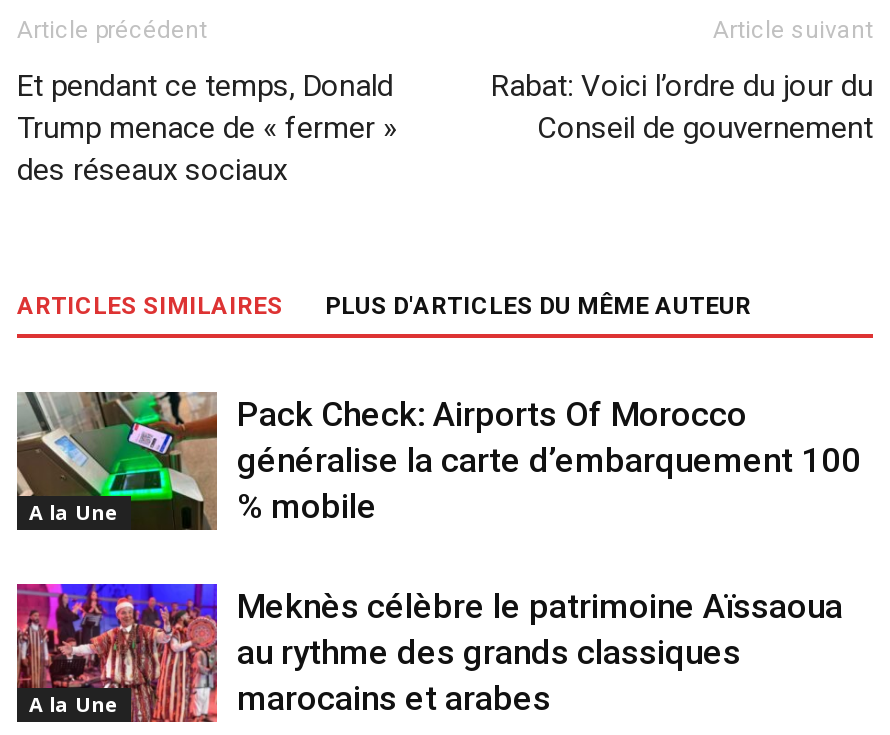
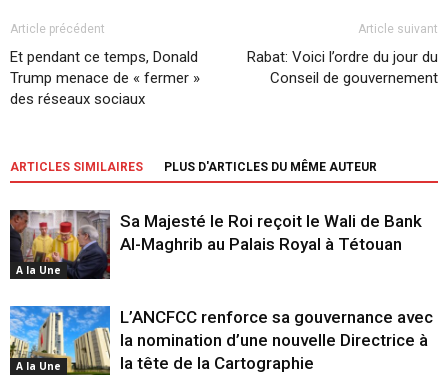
[15,391,861,533] [image] | Pack Check: Airports Of Morocco | généralise la carte d’embarquement 100 | % mobile -> [9,210,422,280] [image] | Sa Majesté le Roi reçoit le Wali de Bank | Al-Maghrib au Palais Royal à Tétouan
[15,581,843,725] [image] | Meknès célèbre le patrimoine Aïssaoua | au rythme des grands classiques | marocains et arabes -> [9,305,433,376] [image] | L’ANCFCC renforce sa gouvernance avec | la nomination d’une nouvelle Directrice à | la tête de la Cartographie

